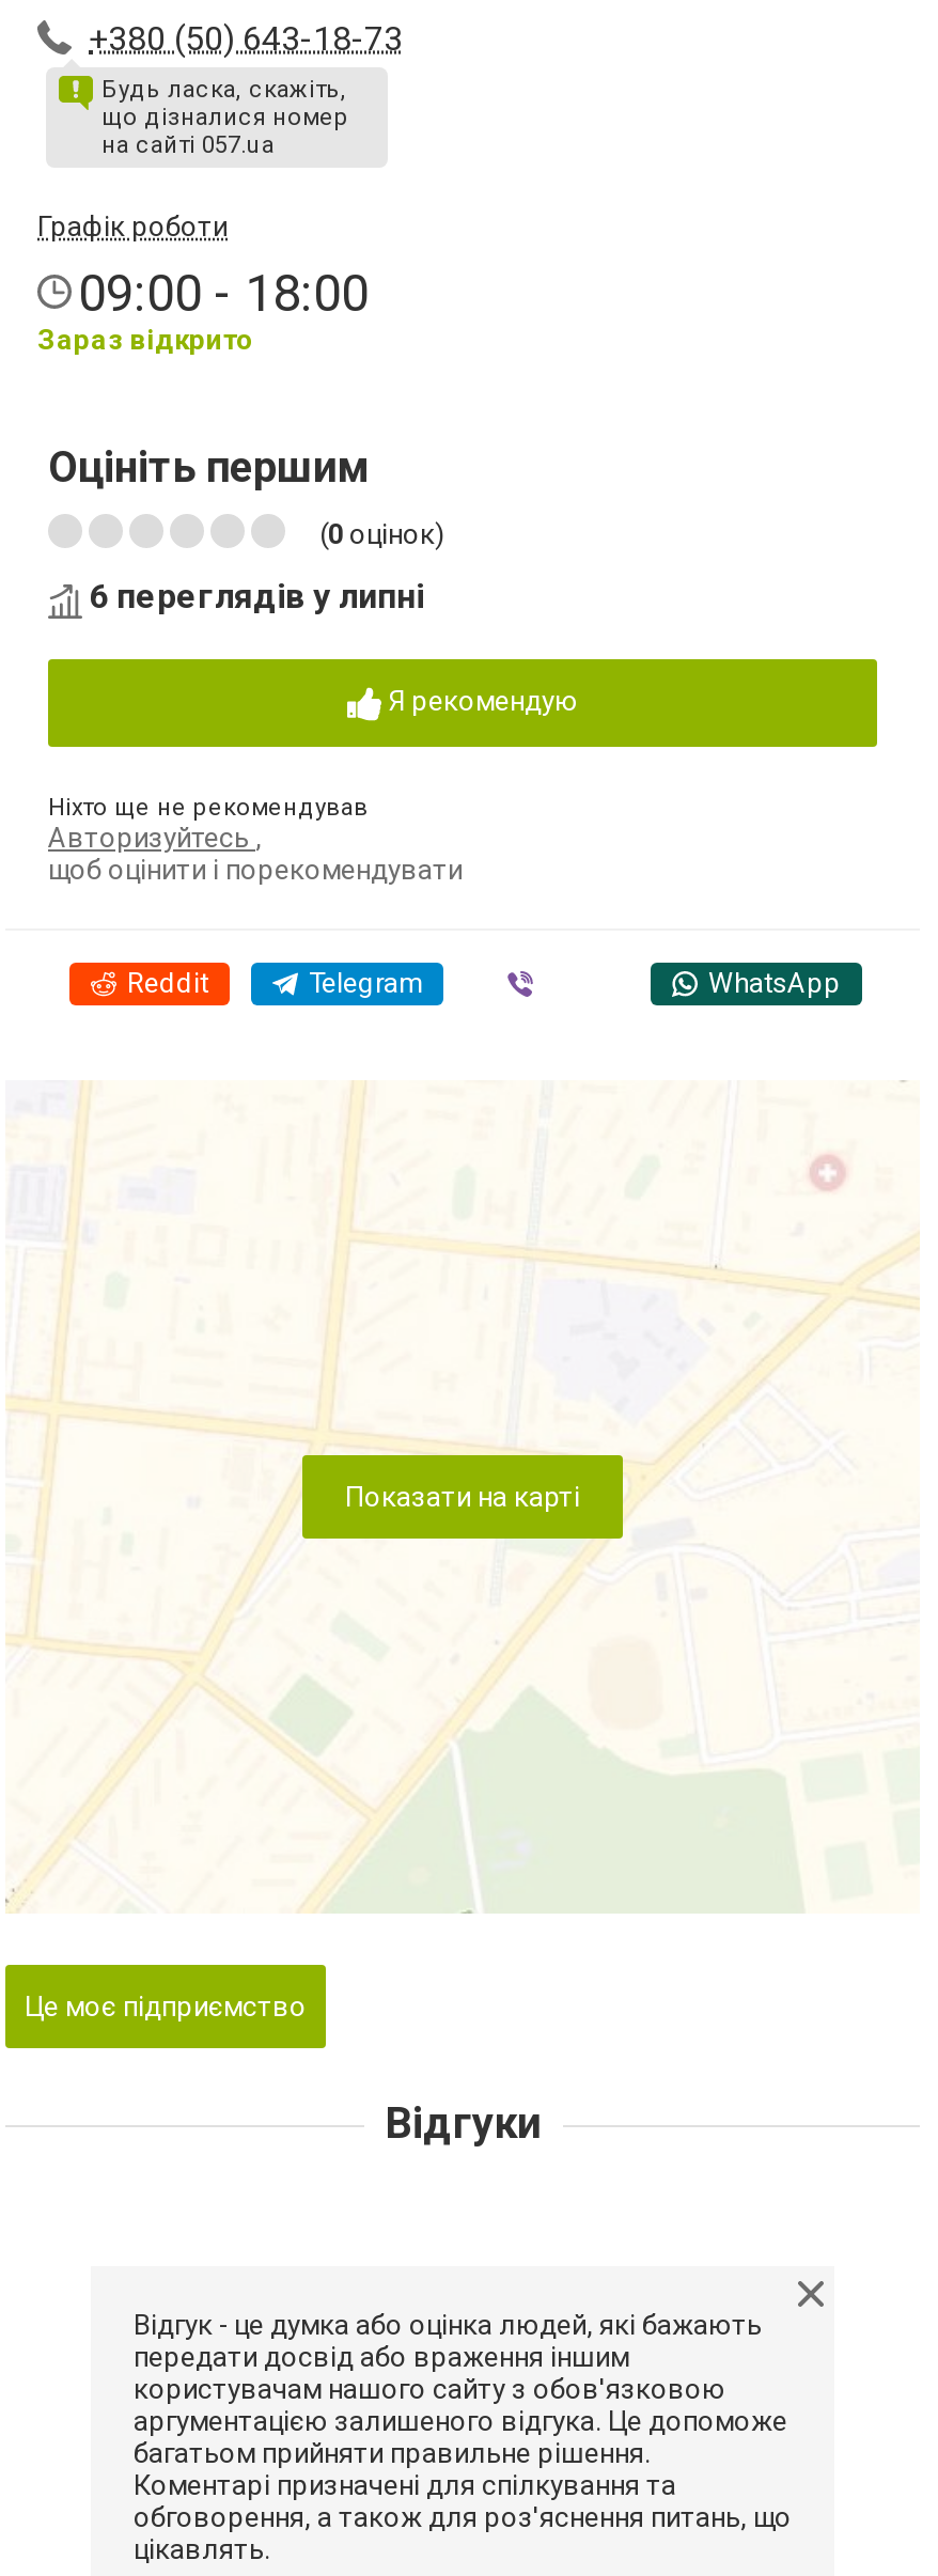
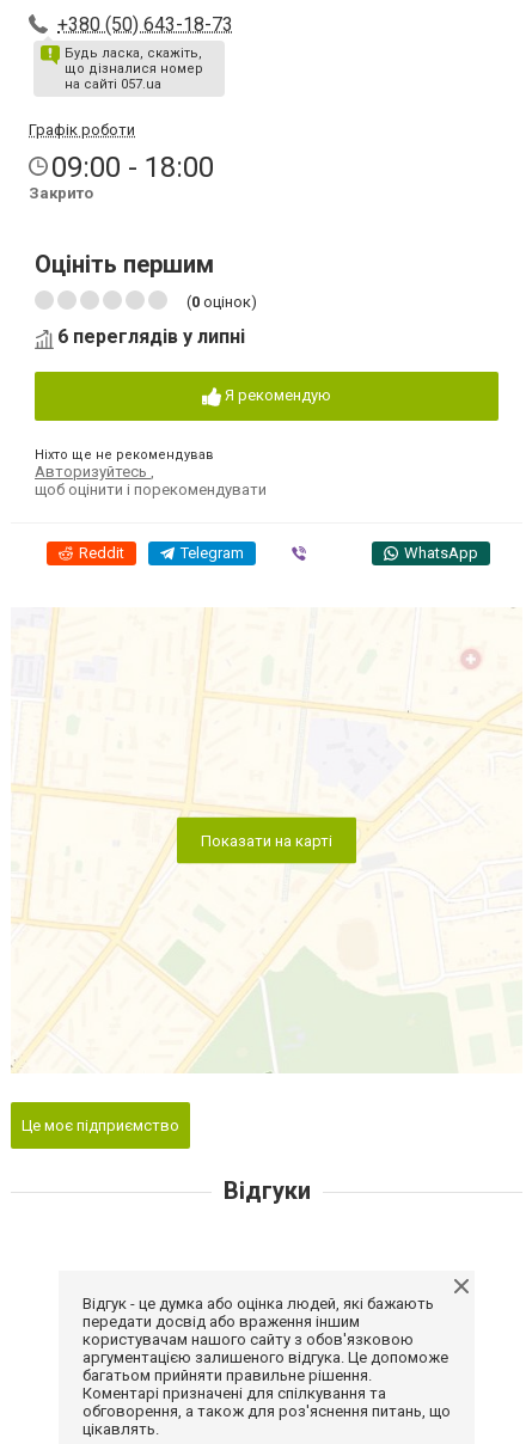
[37,324,253,356] Зараз відкрито -> [29,184,93,202] Закрито

